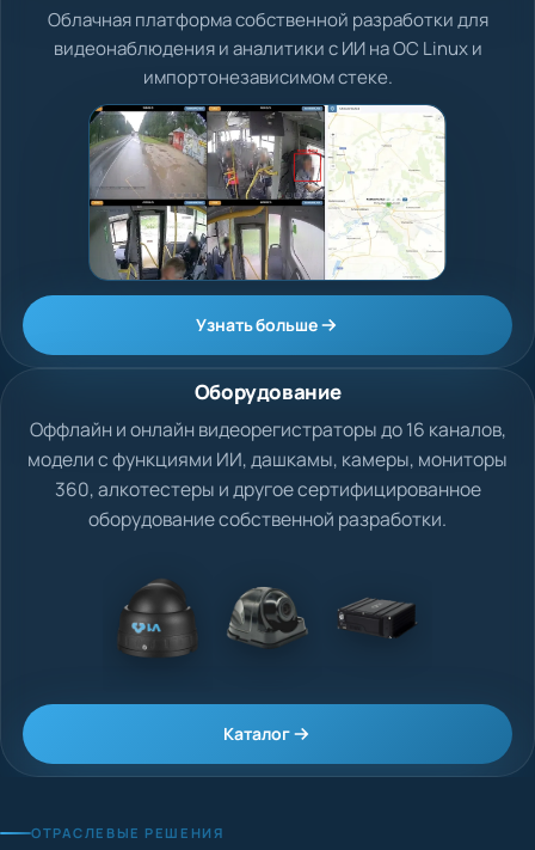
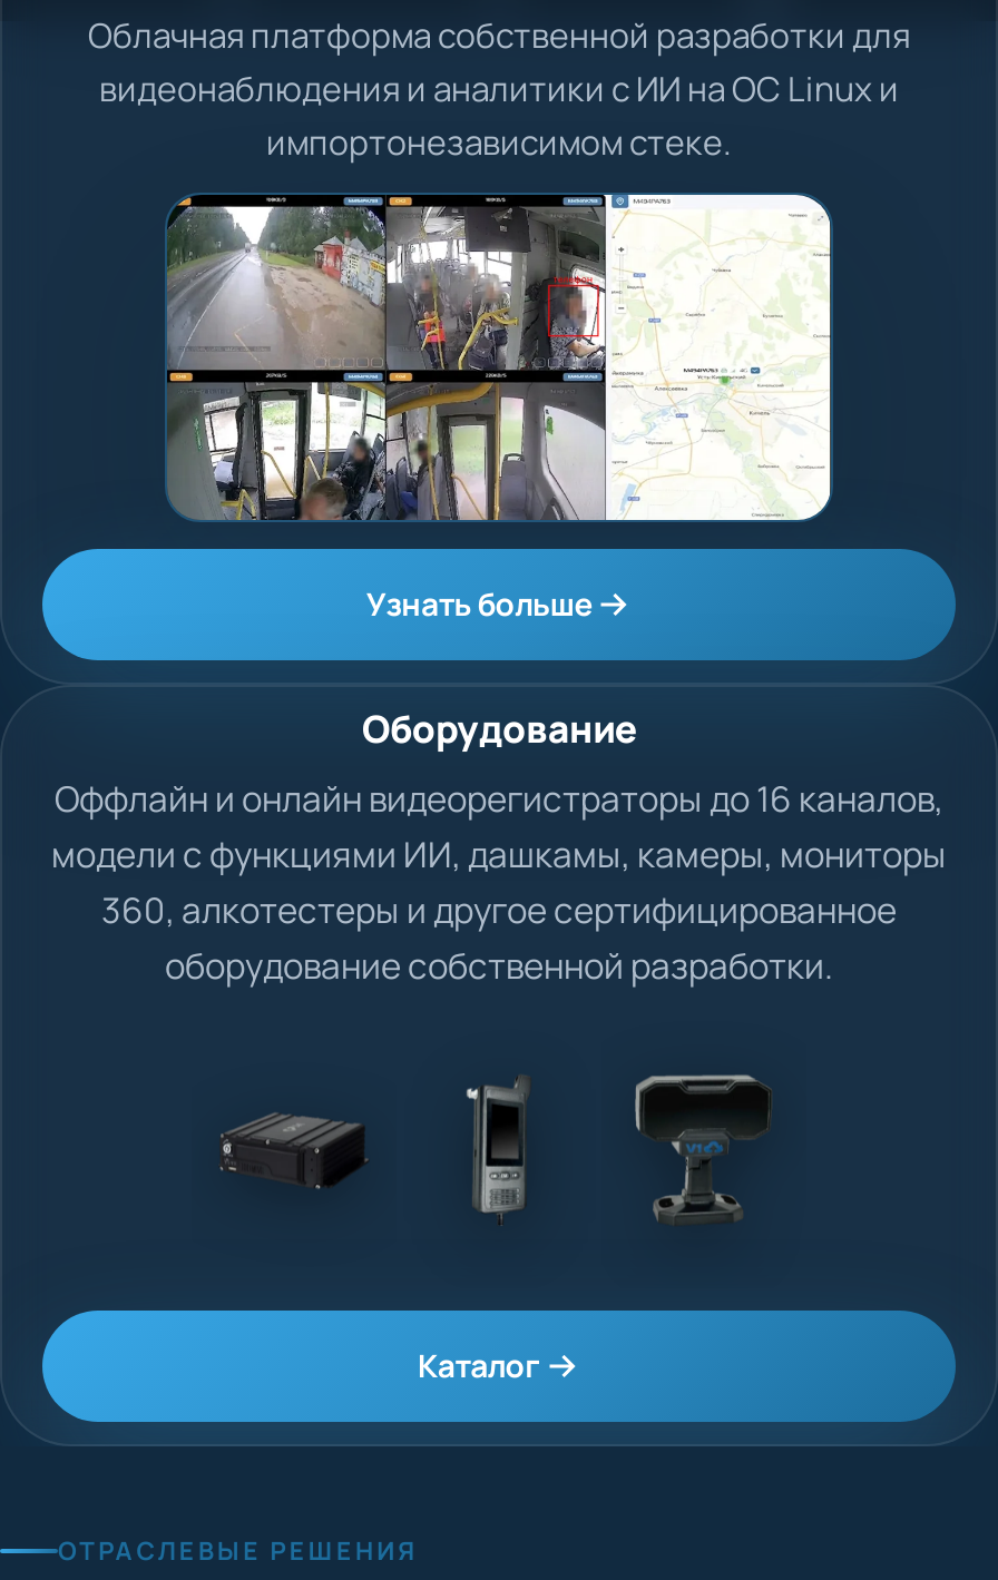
[119,580,193,656] [image] -> [221,1081,363,1219] [image]
[227,580,307,652] [image] -> [425,1077,570,1215] [image]
[338,579,416,653] [image] -> [633,1072,773,1219] [image]

